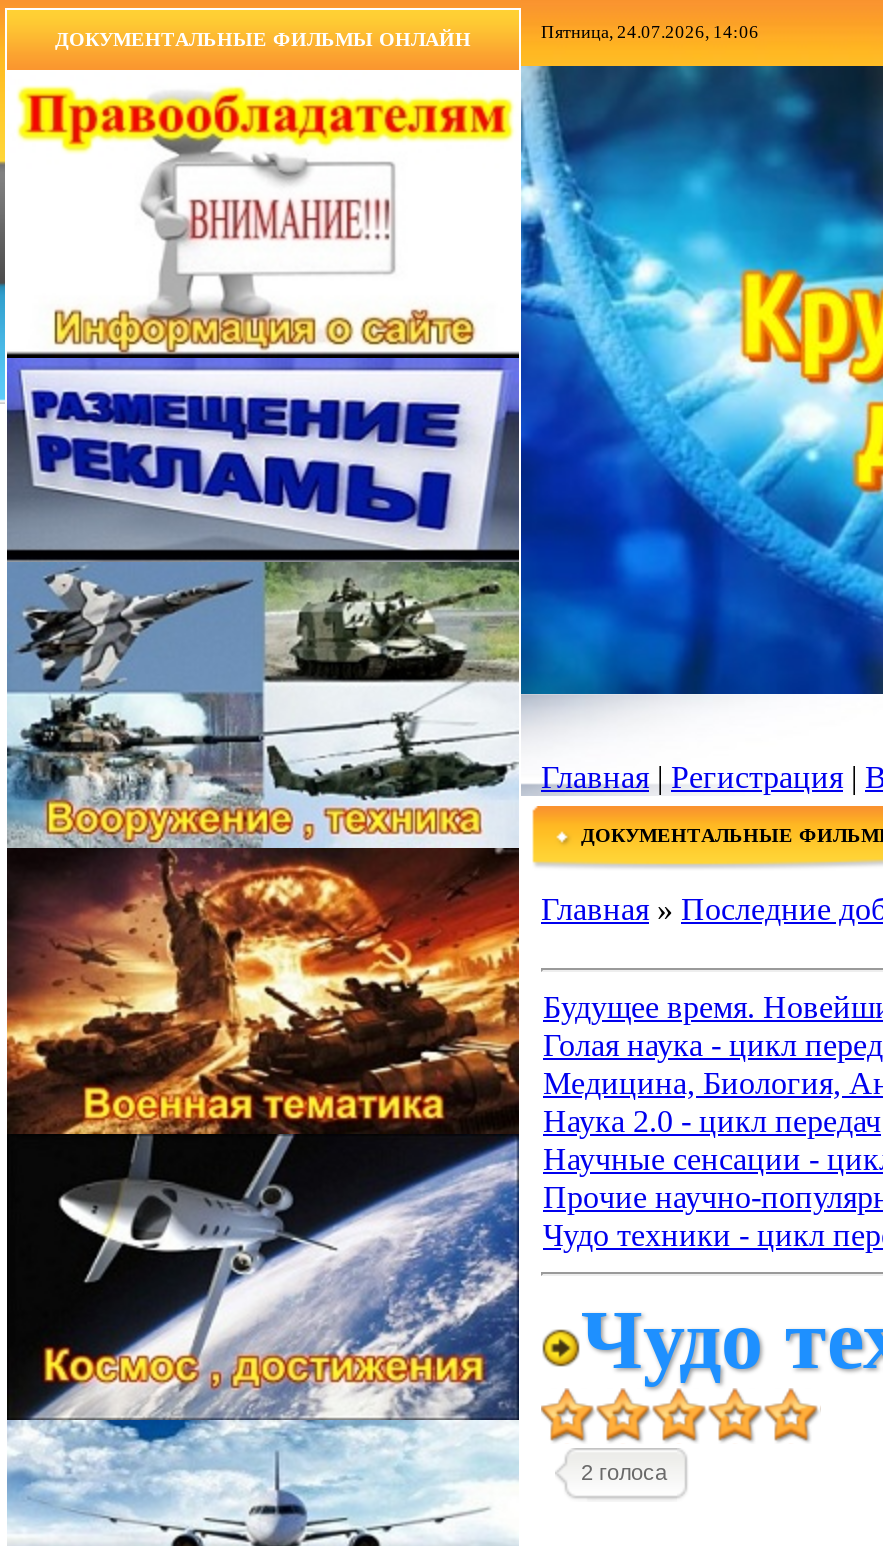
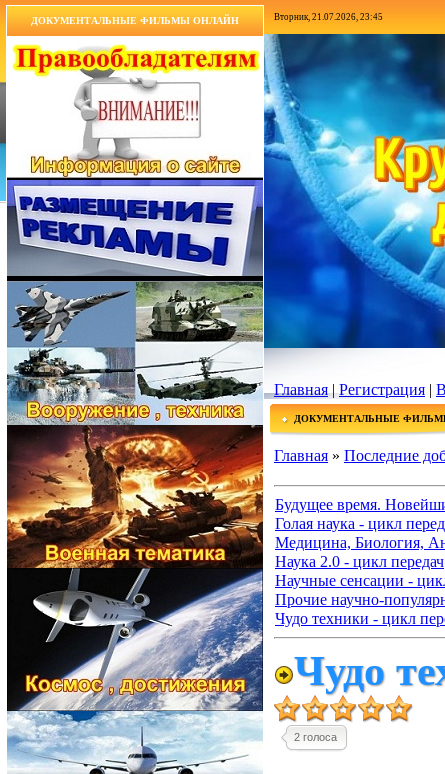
[541,22,759,42] Пятница, 24.07.2026, 14:06 -> [274,12,383,22] Вторник, 21.07.2026, 23:45

